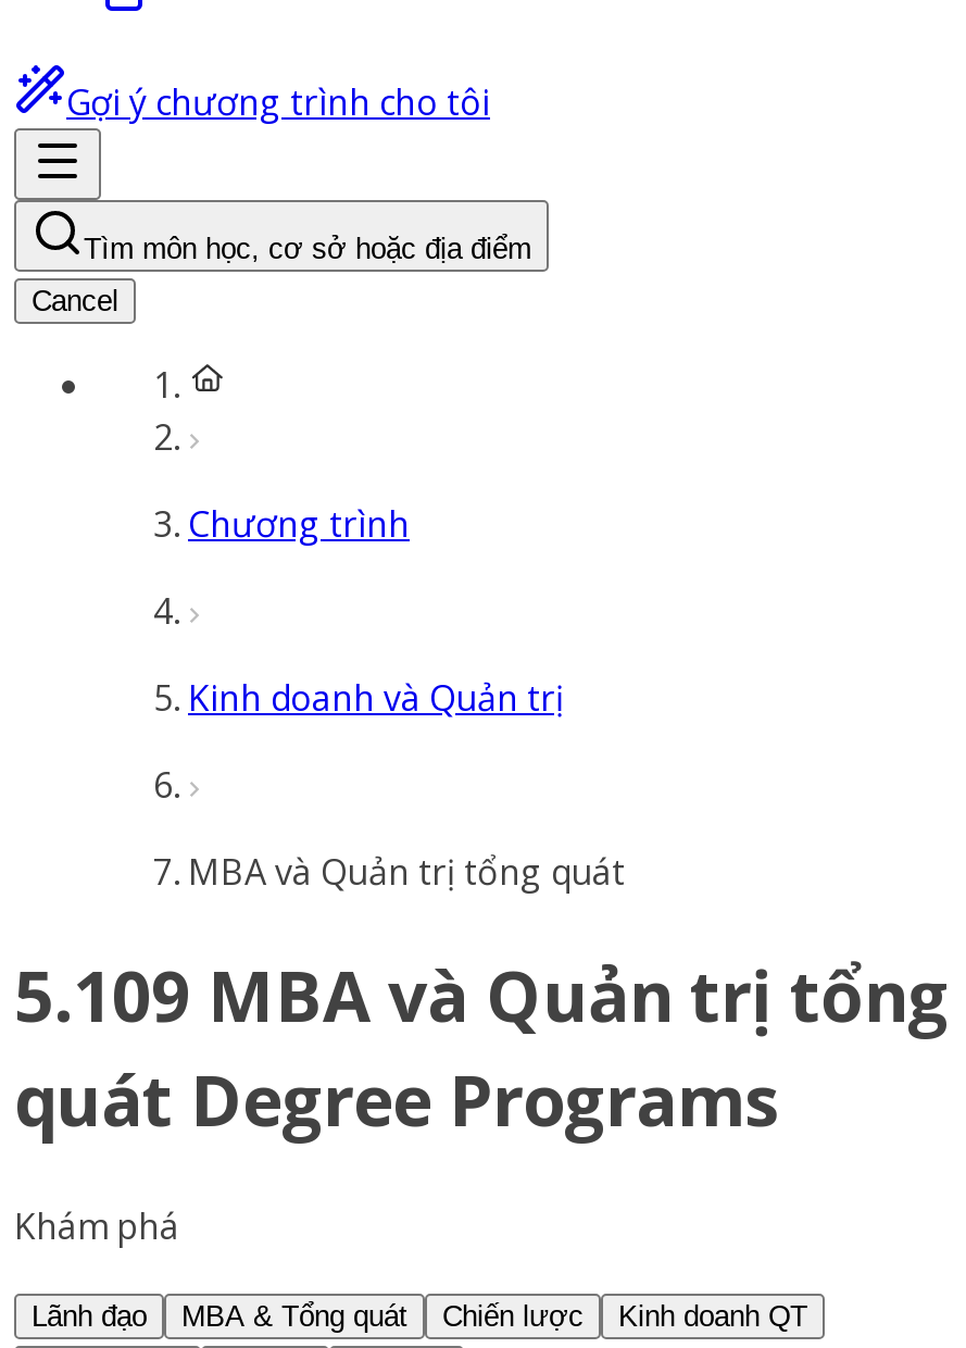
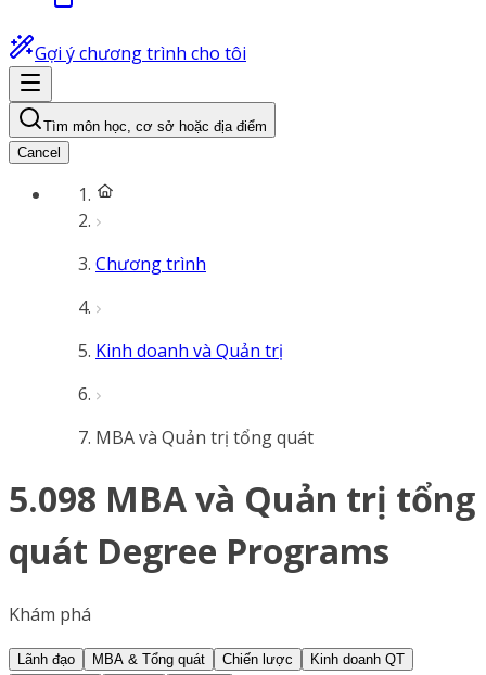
[14,949,949,1042] 5.109 MBA và Quản trị tổng -> [9,476,475,522] 5.098 MBA và Quản trị tổng

